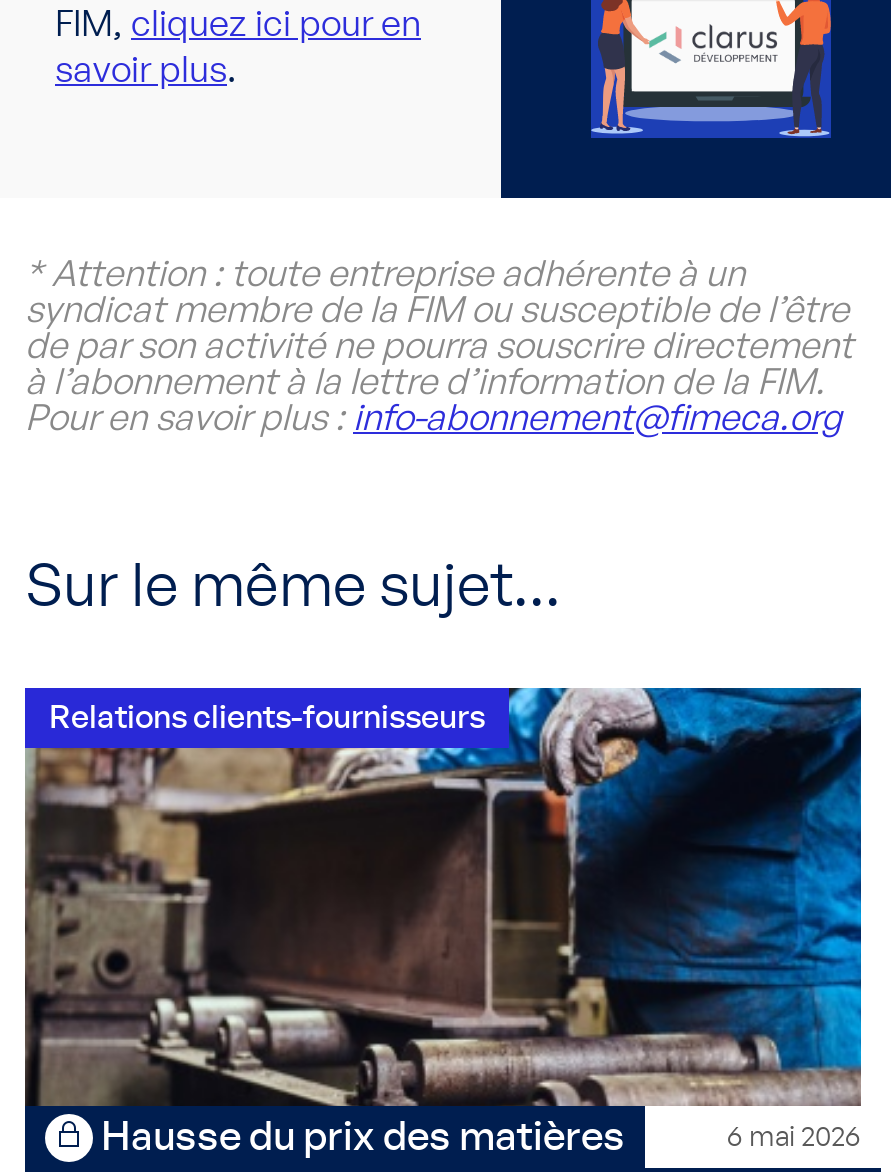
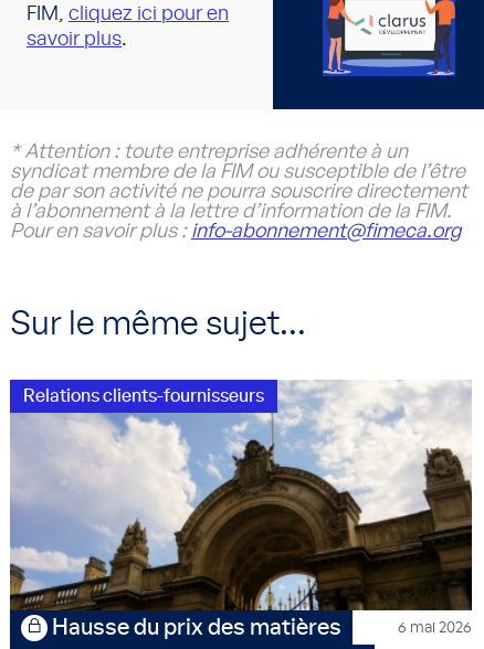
[23,686,863,1108] [image] -> [10,380,473,611] [image]

